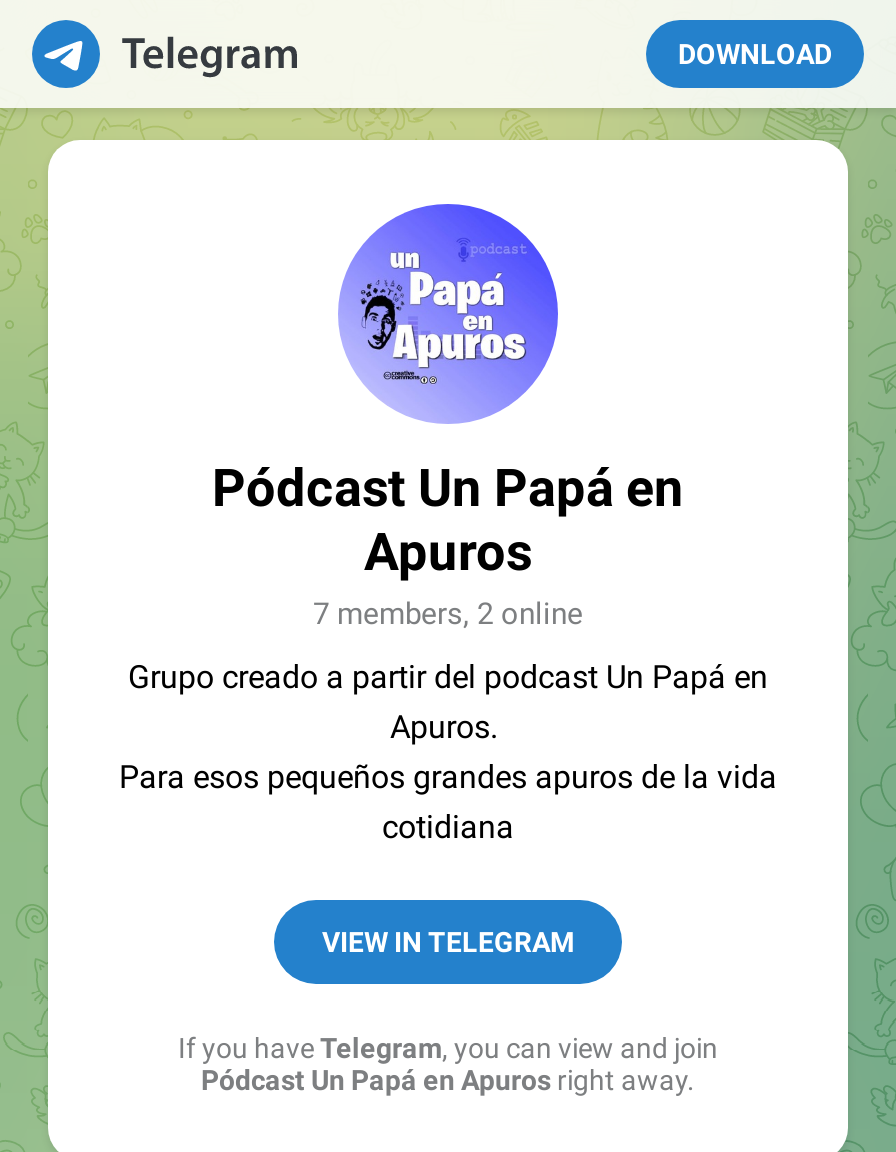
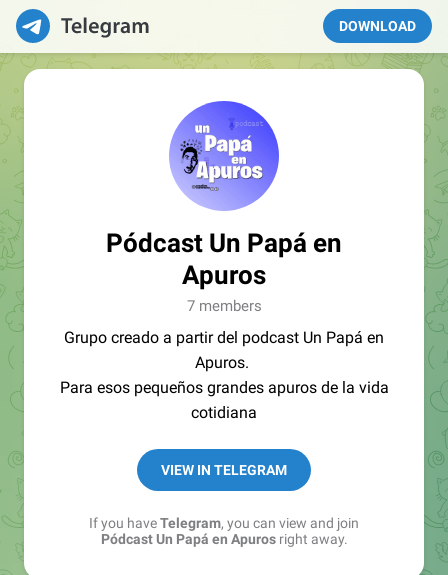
[313,596,583,632] 7 members, 2 online -> [186,297,261,315] 7 members

